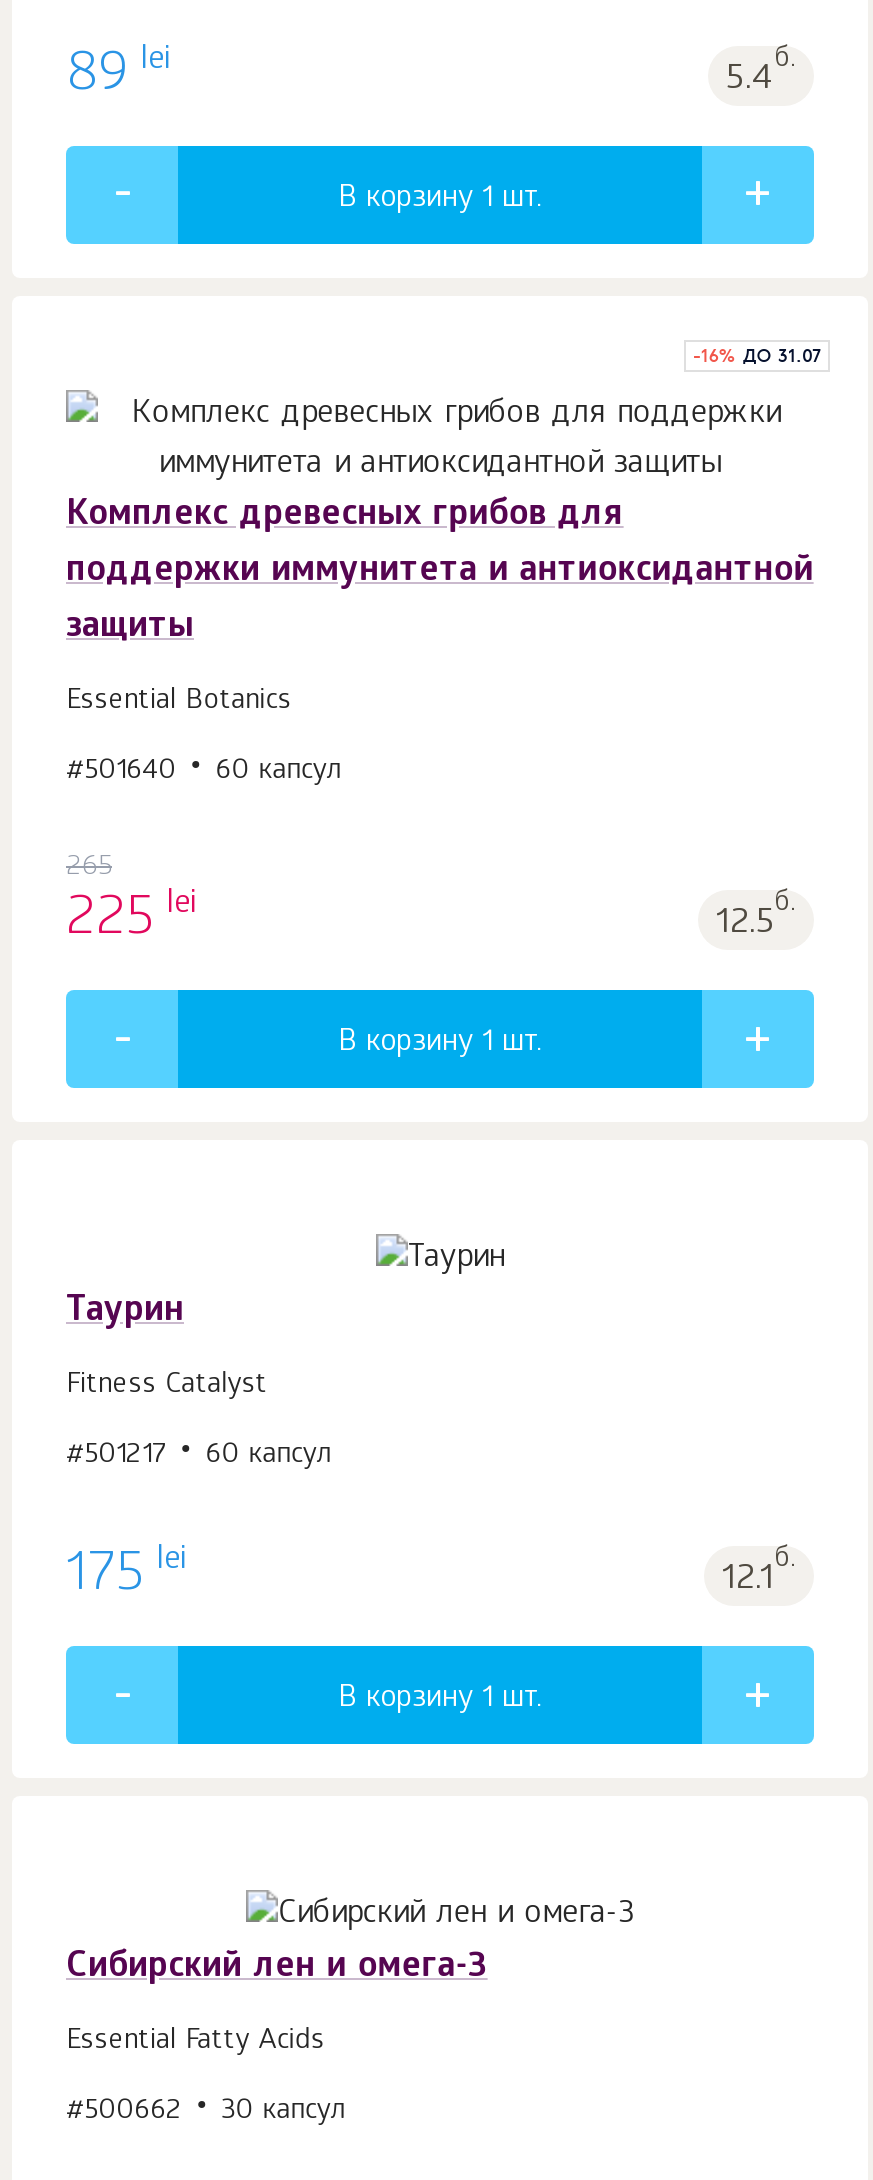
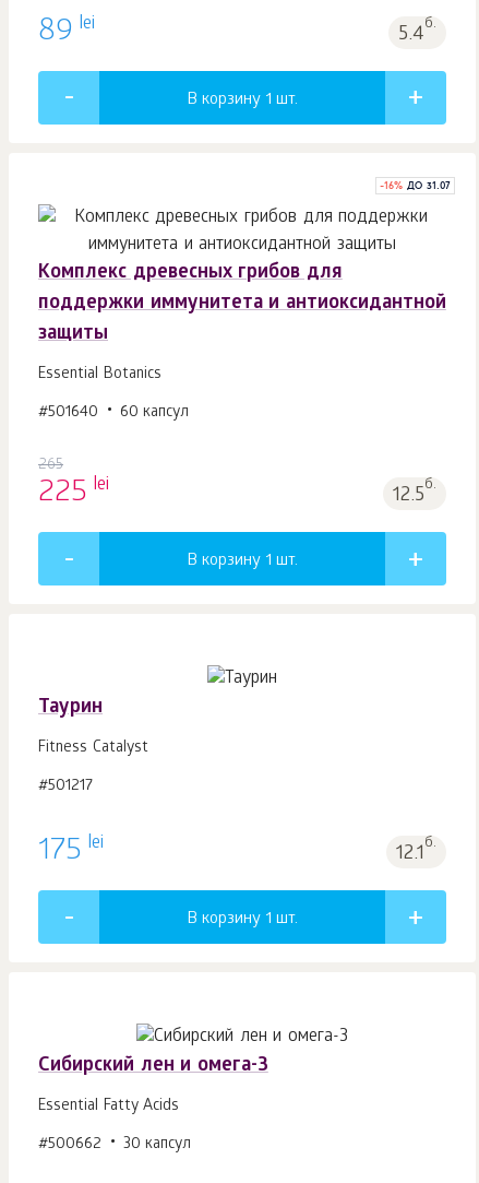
[205,1440,332,1474] 60 капсул -> none

